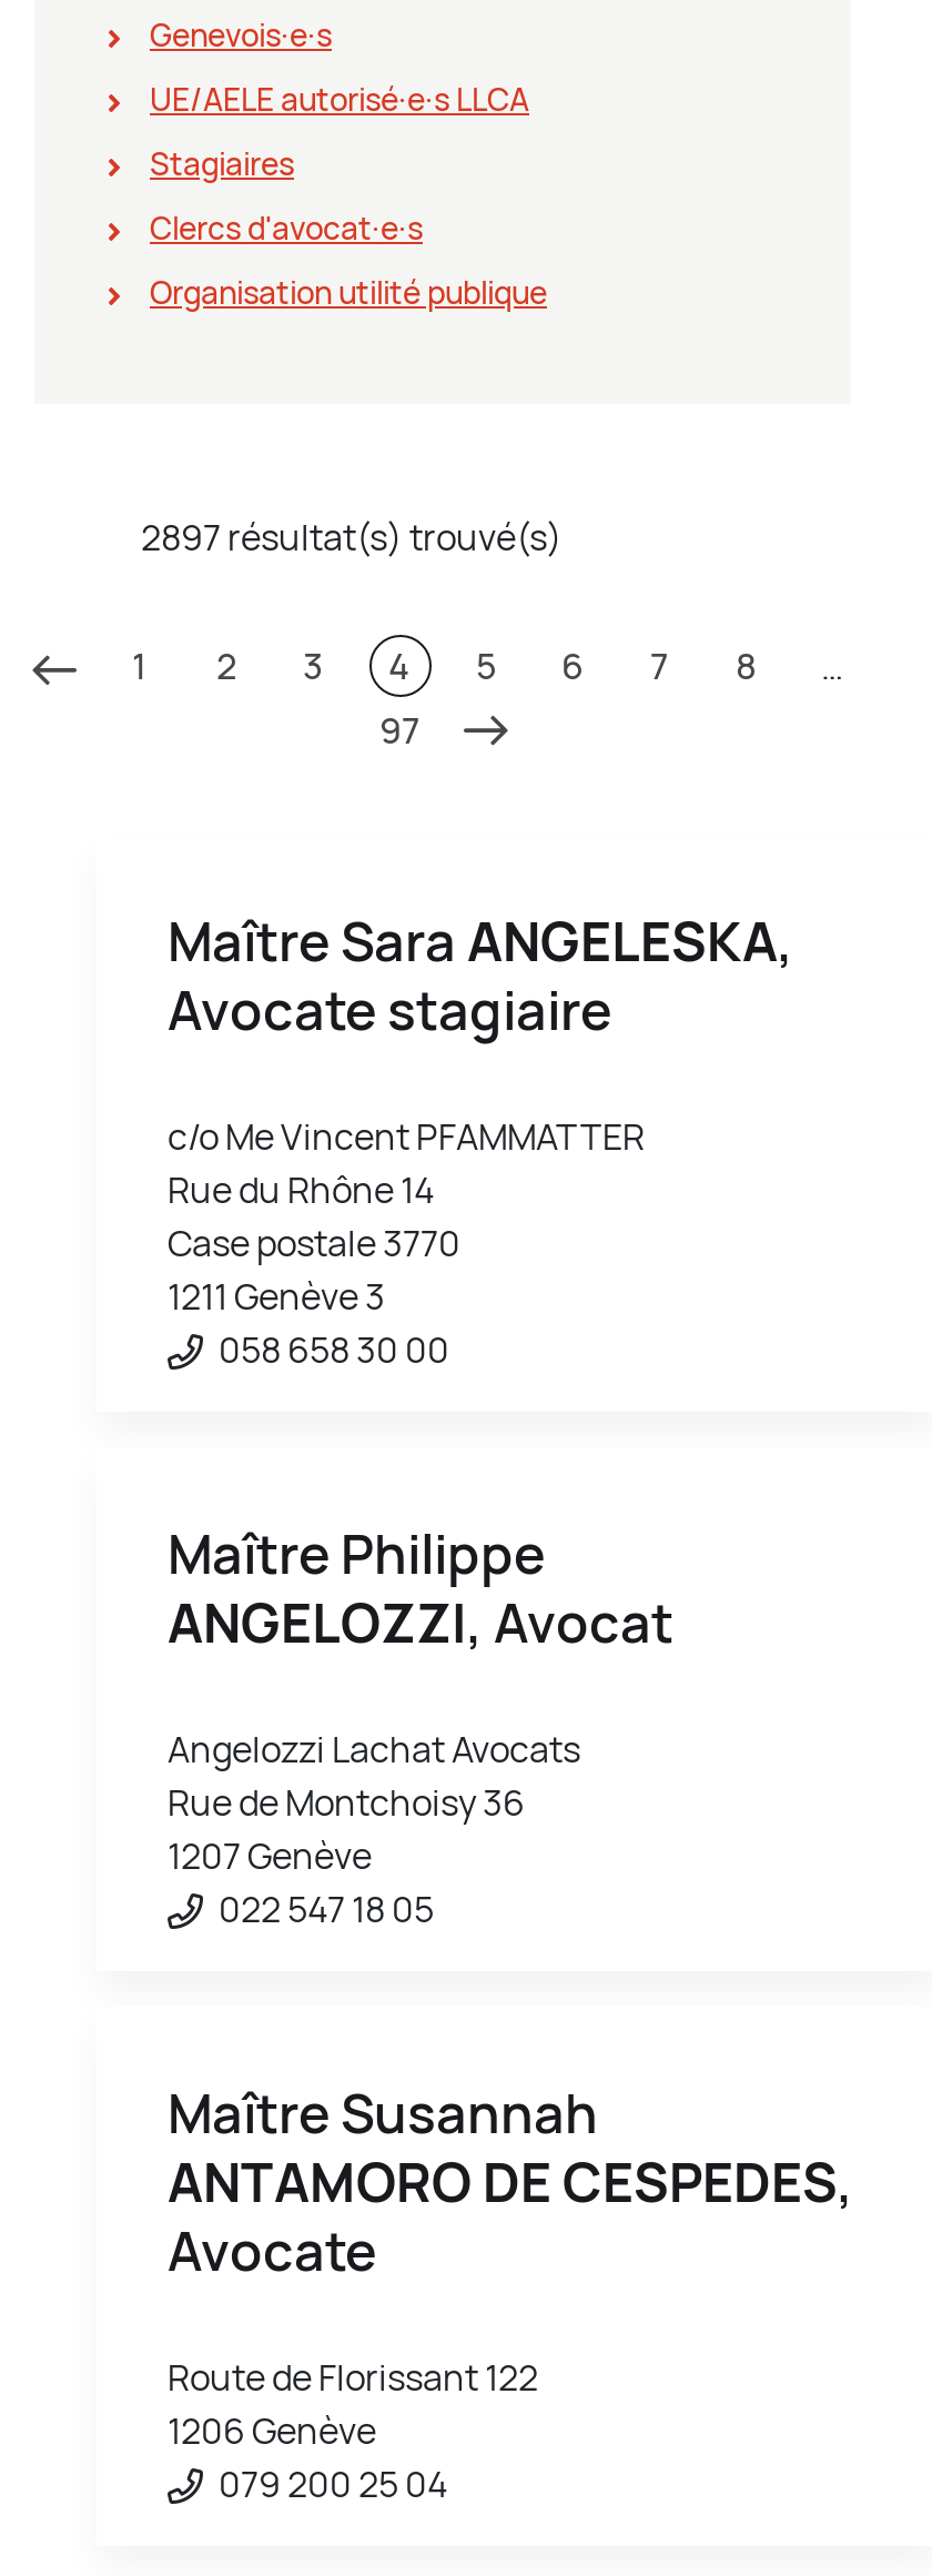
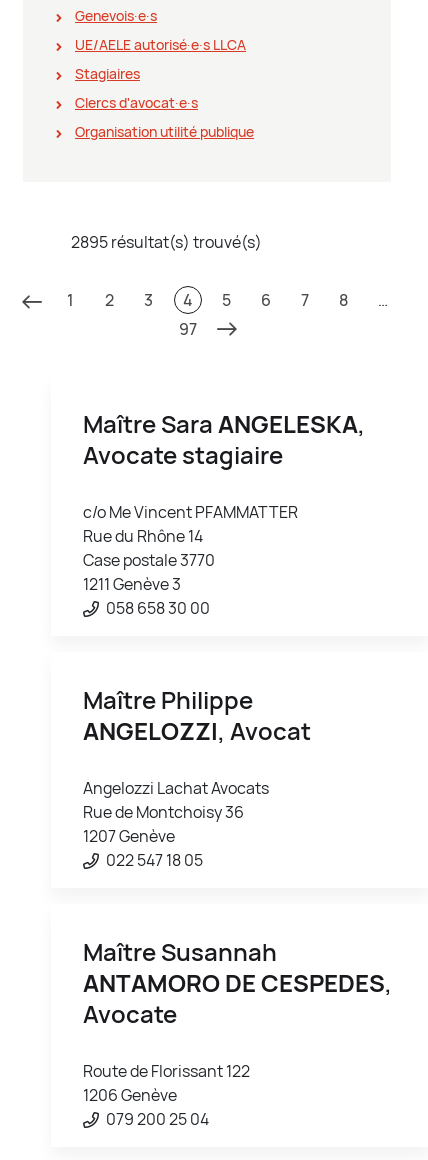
[141,512,563,561] 2897 résultat(s) trouvé(s) -> [71,231,262,253] 2895 résultat(s) trouvé(s)

